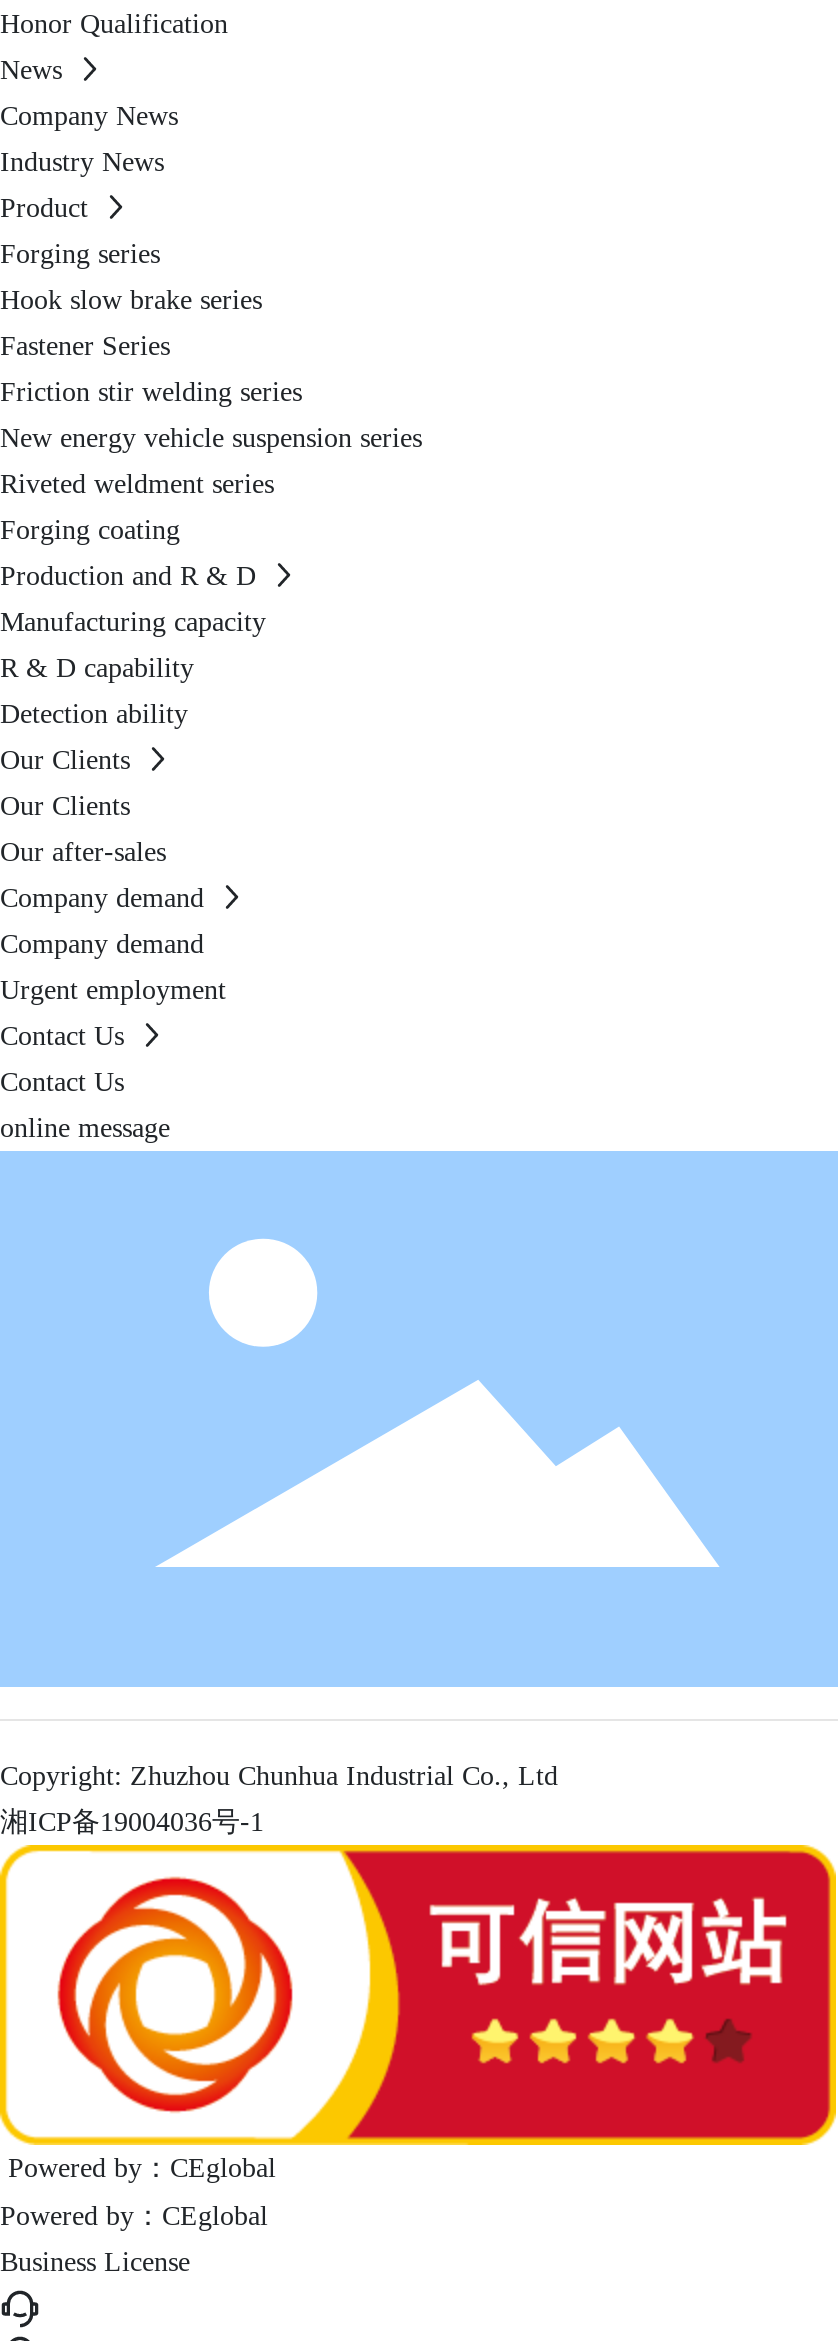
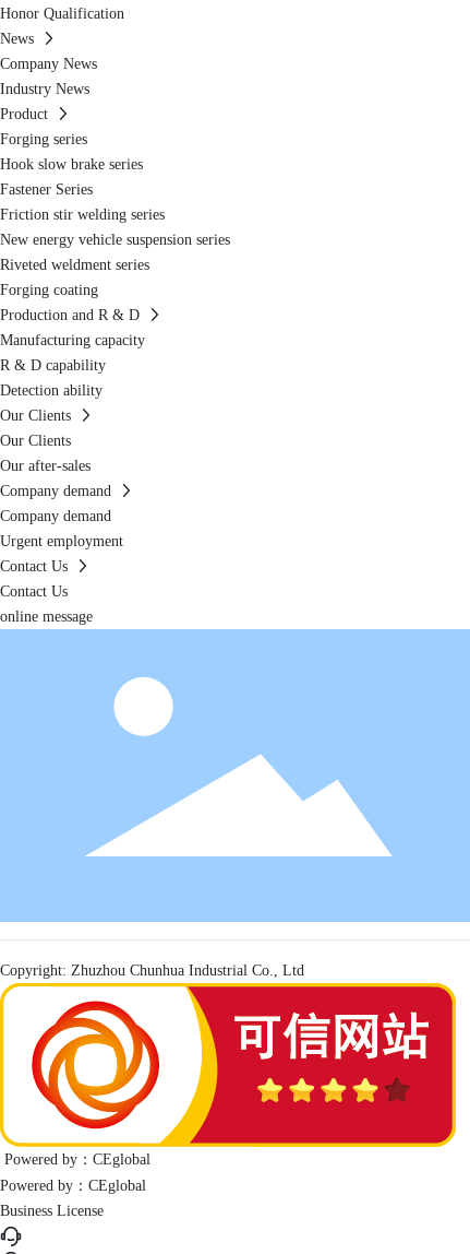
[0,1808,264,1838] 湘ICP备19004036号-1 -> none

